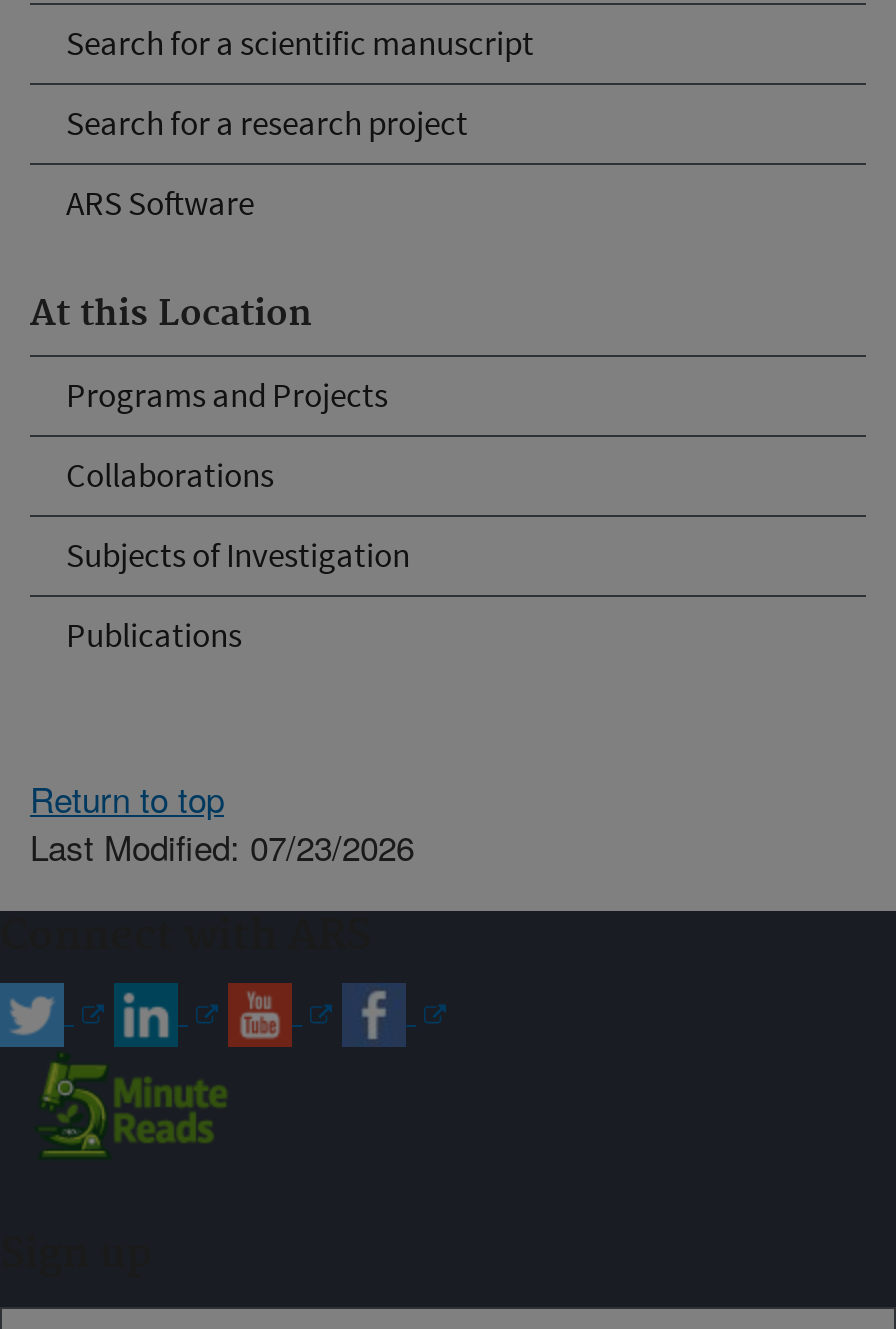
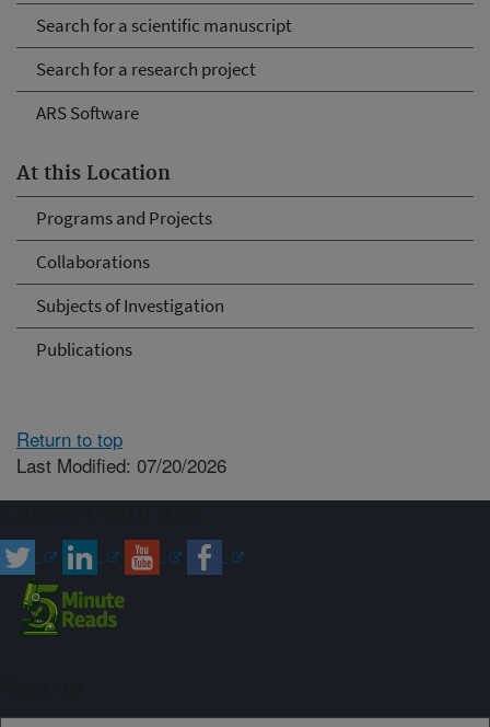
[30,820,414,870] Last Modified: 07/23/2026 -> [16,451,226,478] Last Modified: 07/20/2026

